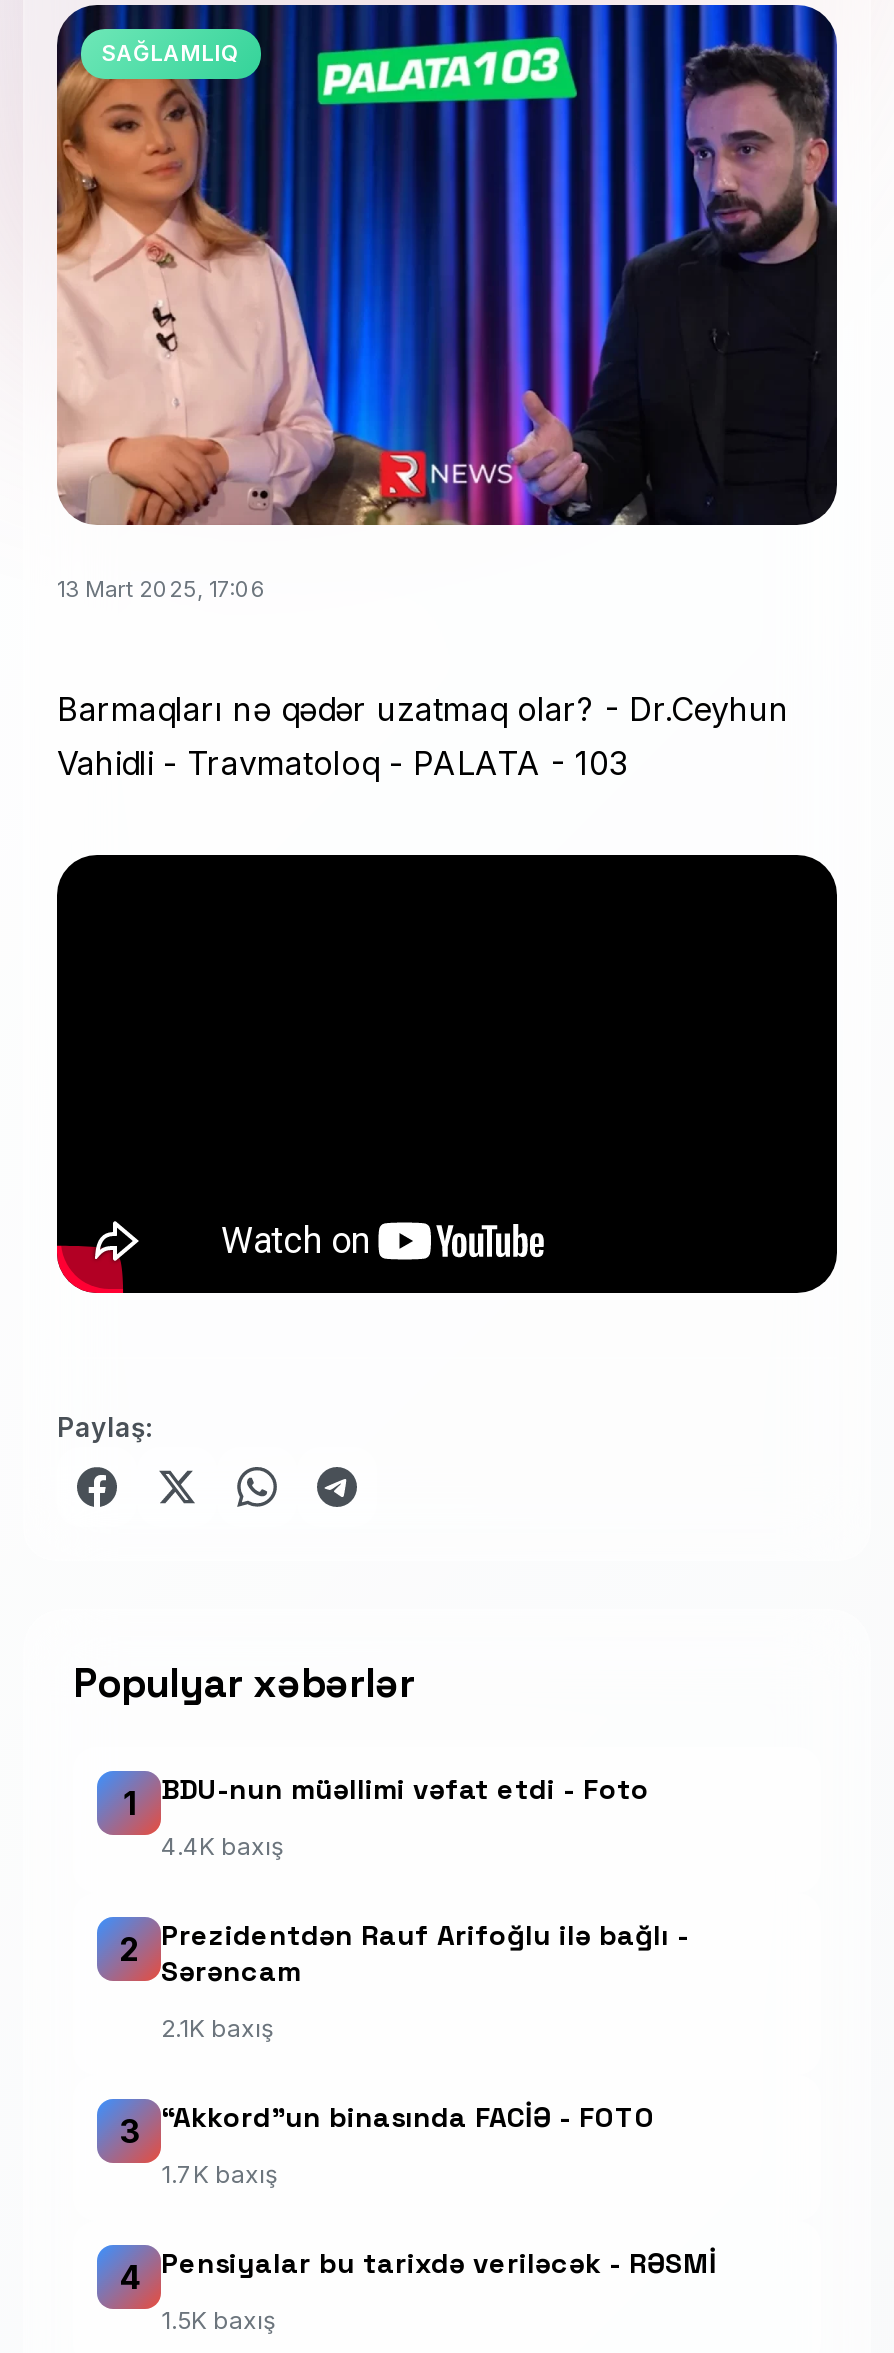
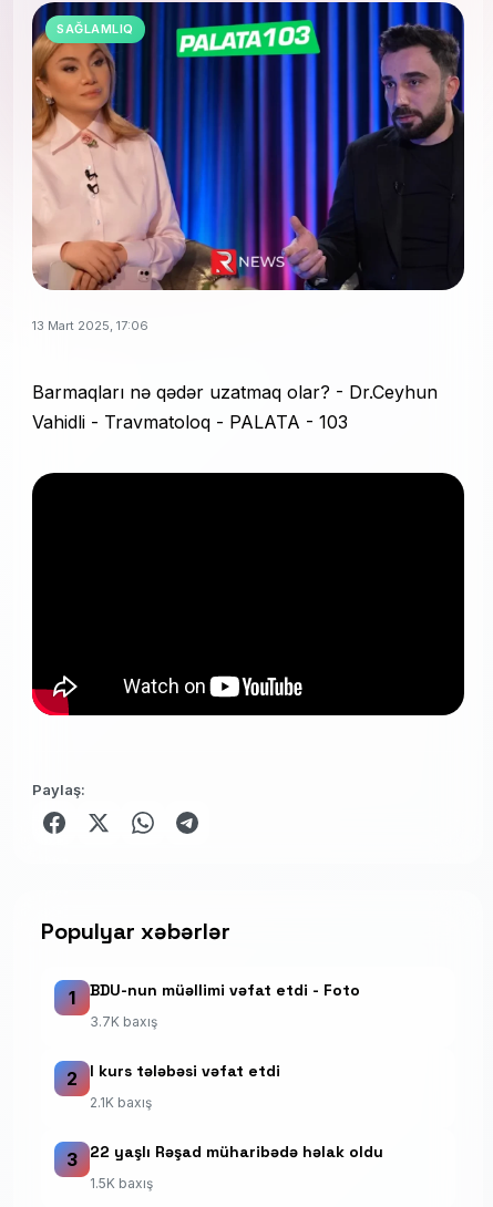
[161,1832,283,1862] 4.4K baxış -> [90,1014,157,1030] 3.7K baxış
[161,1918,689,1990] Prezidentdən Rauf Arifoğlu ilə bağlı - | Sərəncam -> [90,1061,280,1081] I kurs tələbəsi vəfat etdi
[119,2100,717,2297] “Akkord”un binasında FACİƏ - FOTO | 1.7K baxış | 4 | Pensiyalar bu tarixdə veriləcək - RƏSMİ -> [90,1142,383,1162] 22 yaşlı Rəşad müharibədə həlak oldu

